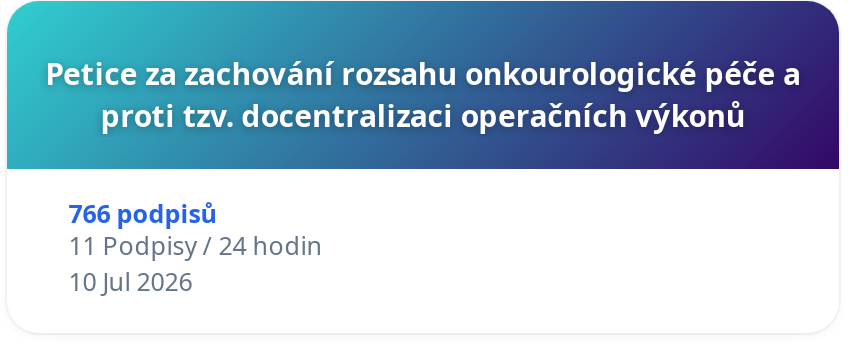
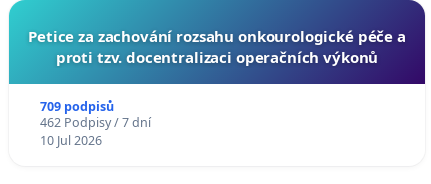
[69,196,217,230] 766 podpisů -> [40,98,114,115] 709 podpisů
[69,228,323,262] 11 Podpisy / 24 hodin -> [40,114,151,131] 462 Podpisy / 7 dní

